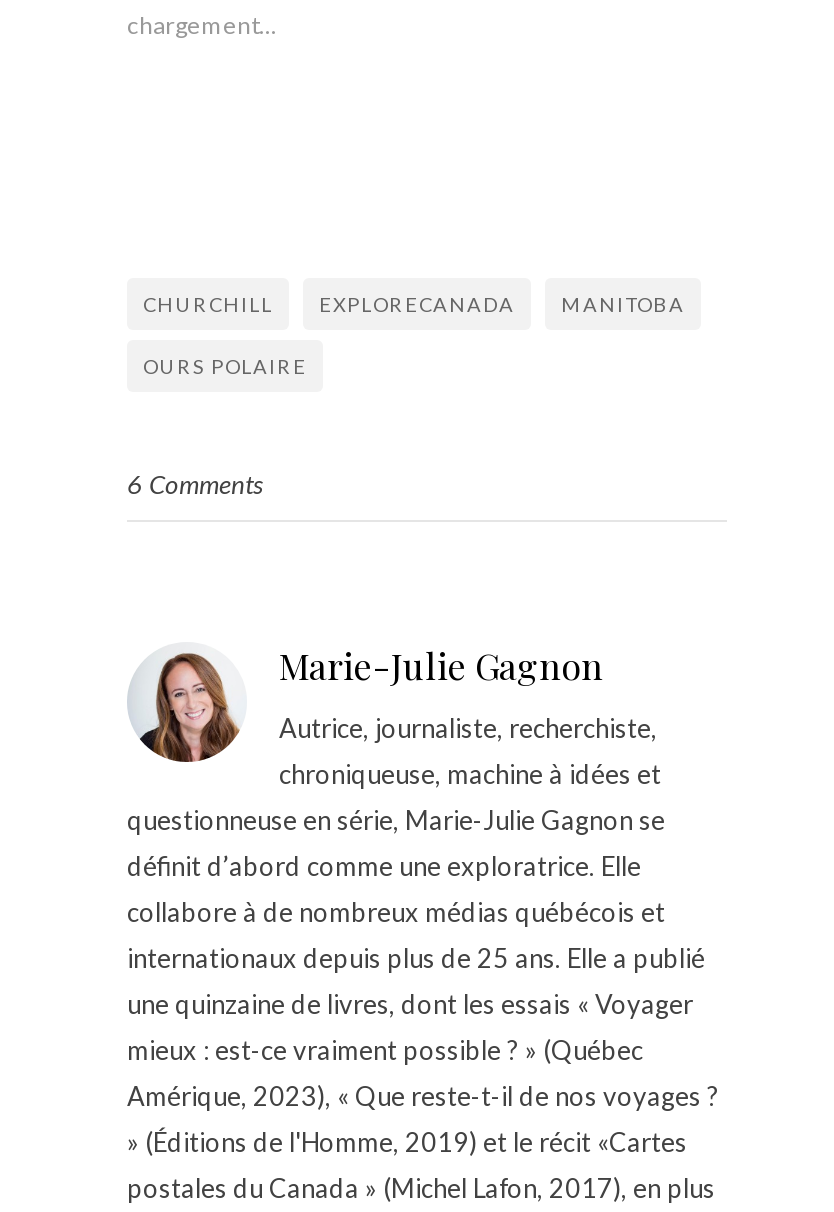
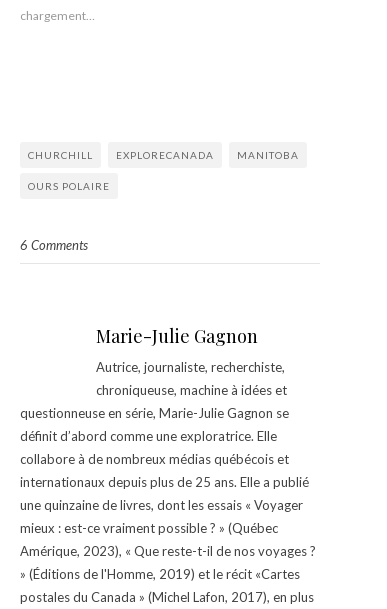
[127,644,245,764] [image] -> none

